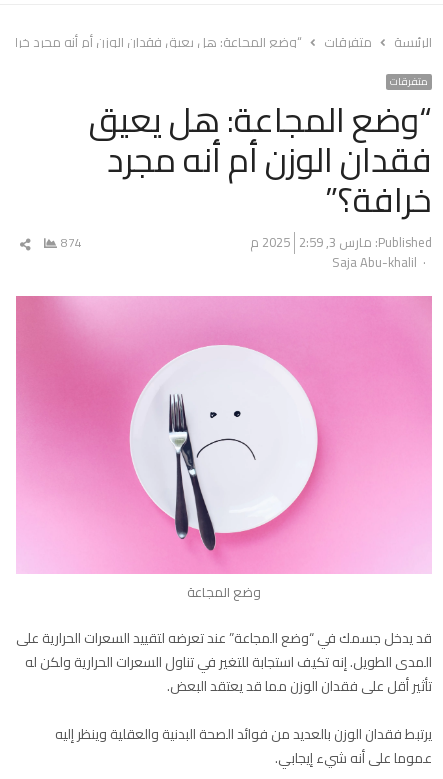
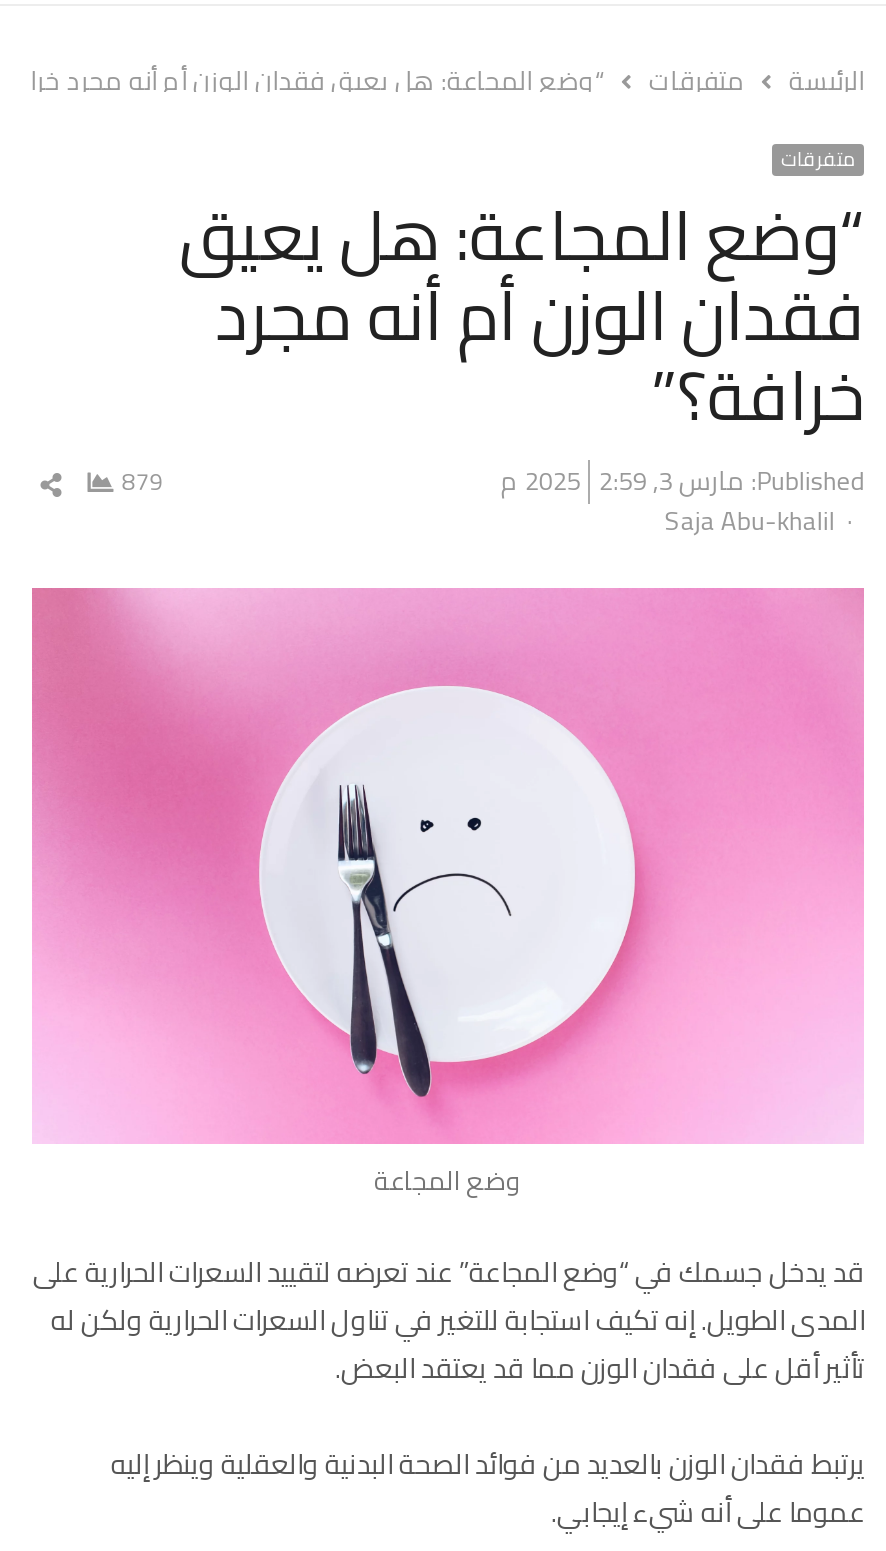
[61,231,82,254] 874 -> [121,458,163,504] 879

